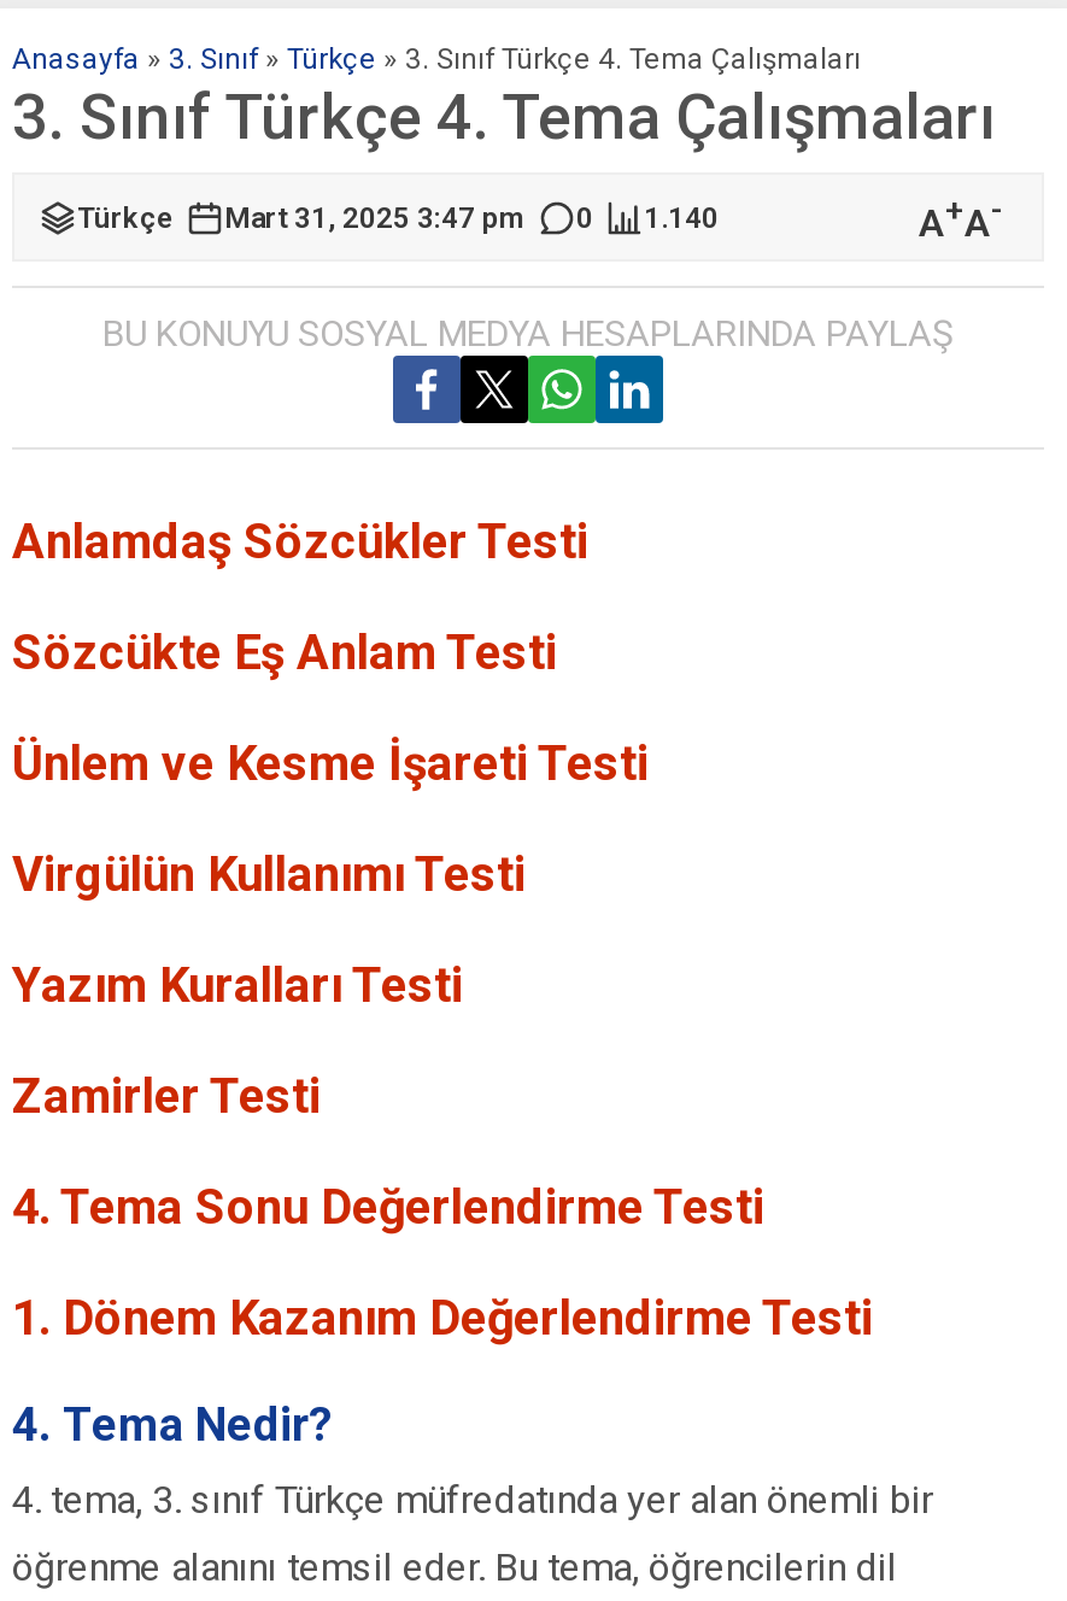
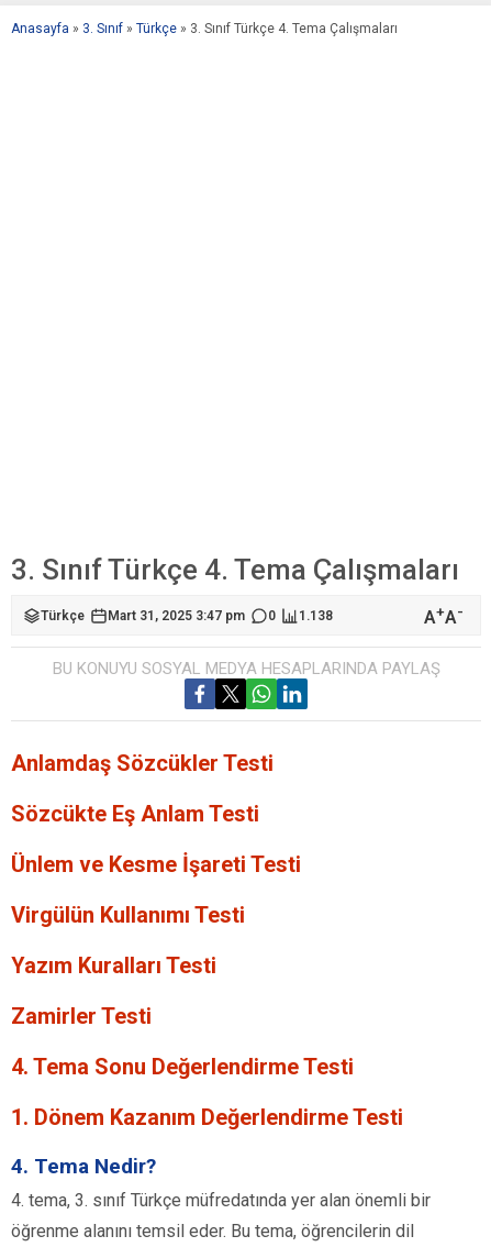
[77,201,719,234] Türkçe Mart 31, 2025 3:47 pm 0 1.140 -> [41,608,333,623] Türkçe Mart 31, 2025 3:47 pm 0 1.138

